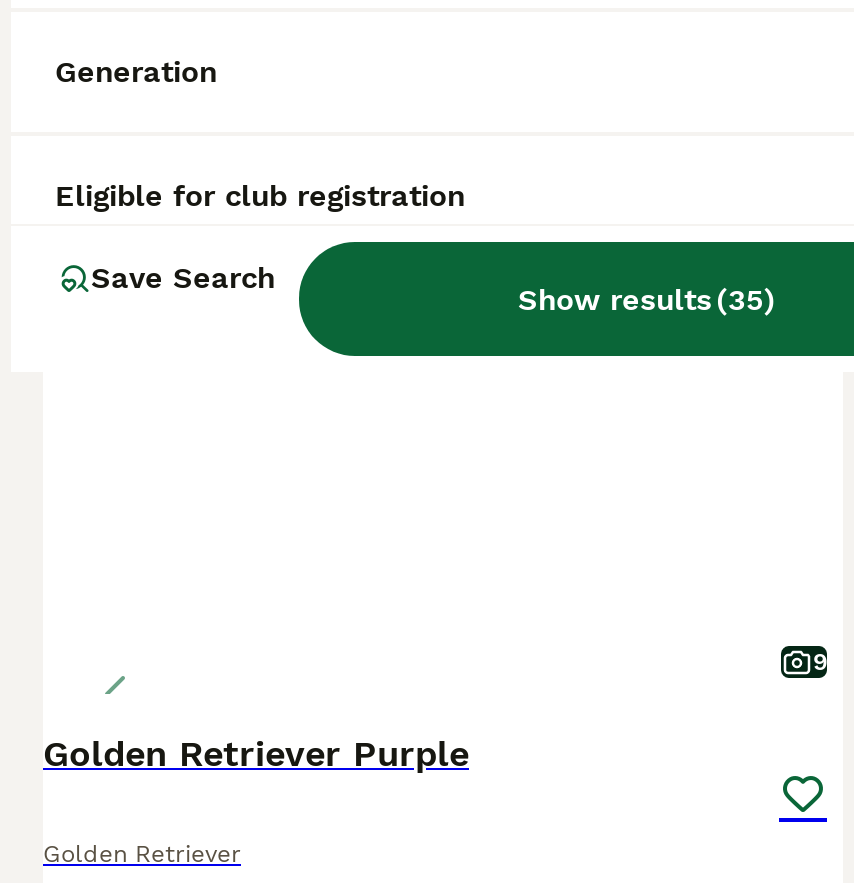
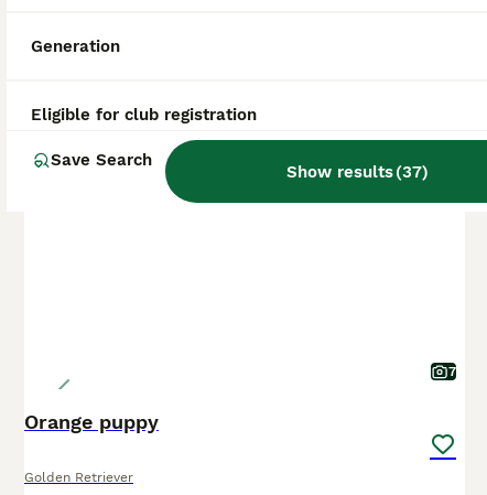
[518,281,776,317] Show results (35) -> [286,162,428,181] Show results (37)
[813,648,827,676] 9 -> [448,364,456,379] 7
[43,732,469,774] Golden Retriever Purple -> [24,410,159,433] Orange puppy

